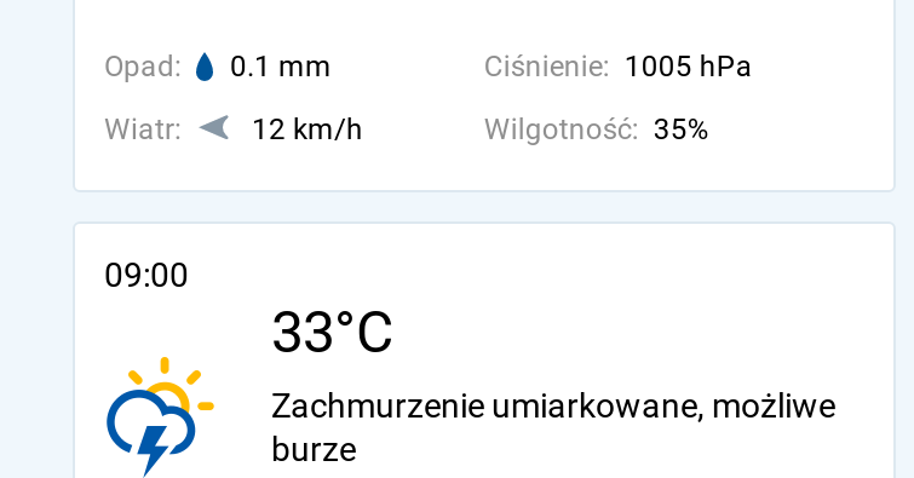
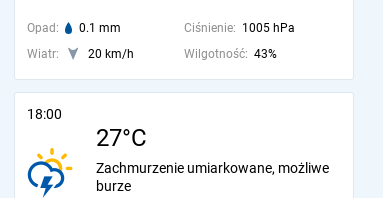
[252,113,709,146] 12 km/h | Wilgotność: 35% -> [88,47,277,61] 20 km/h | Wilgotność: 43%
[104,255,395,367] 09:00 | 33°C -> [27,106,147,152] 18:00 | 27°C

